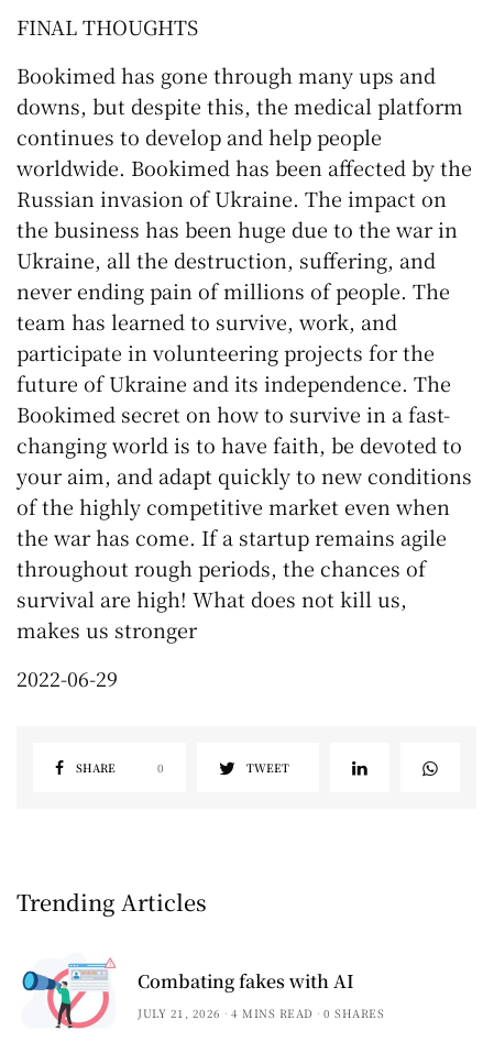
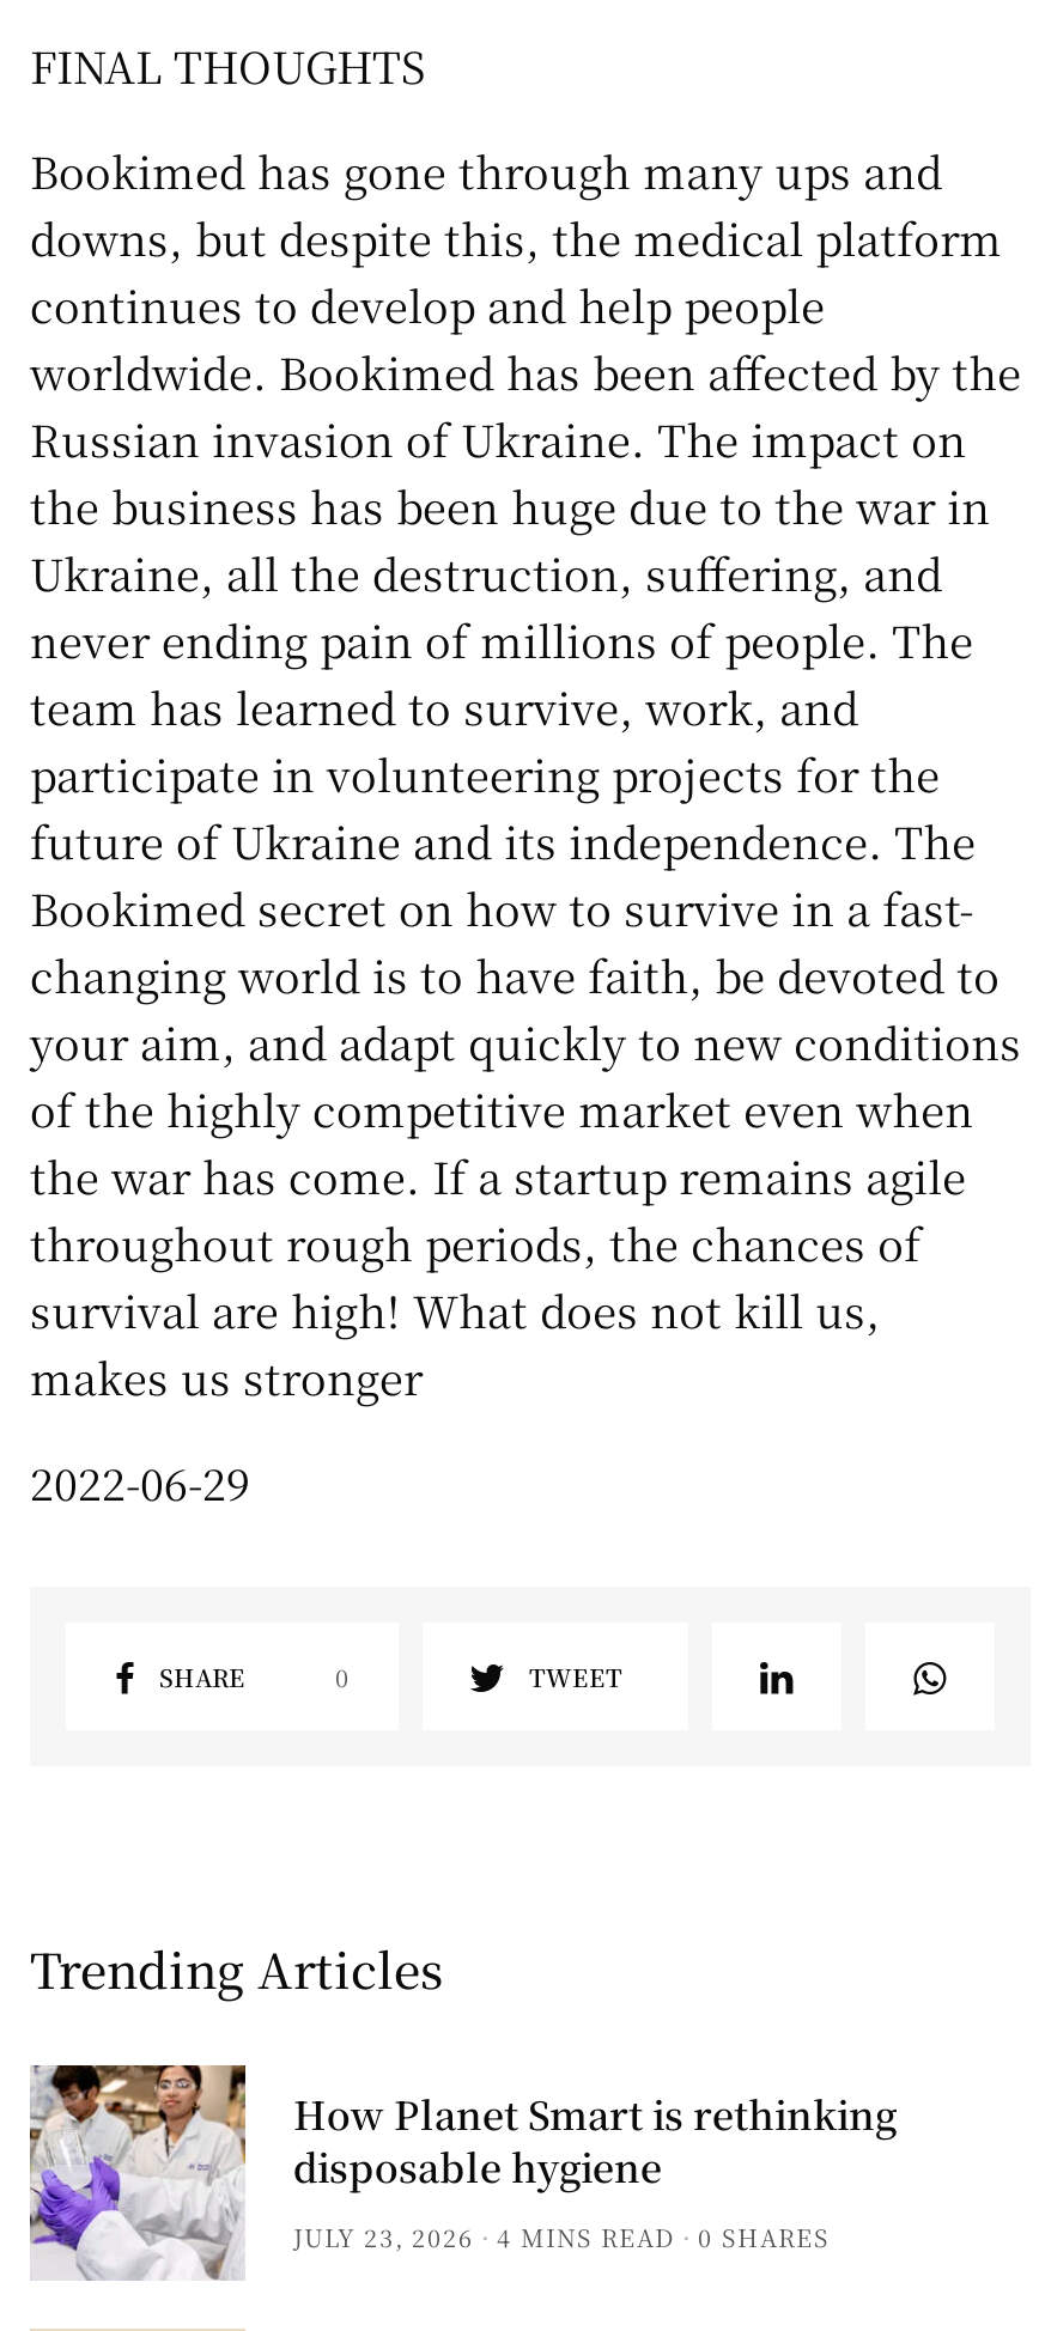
[17,946,354,1033] [image] | Combating fakes with AI | JULY 21, 2026 -> [28,2063,897,2283] [image] | How Planet Smart is rethinking | disposable hygiene | JULY 23, 2026

